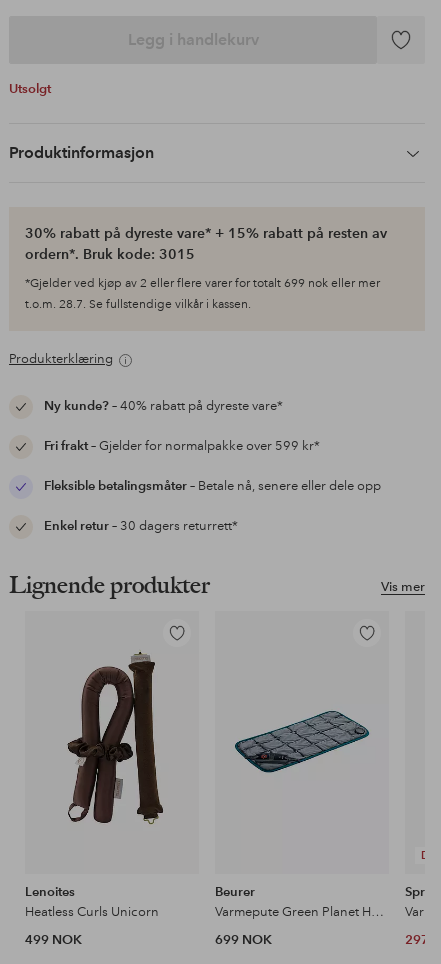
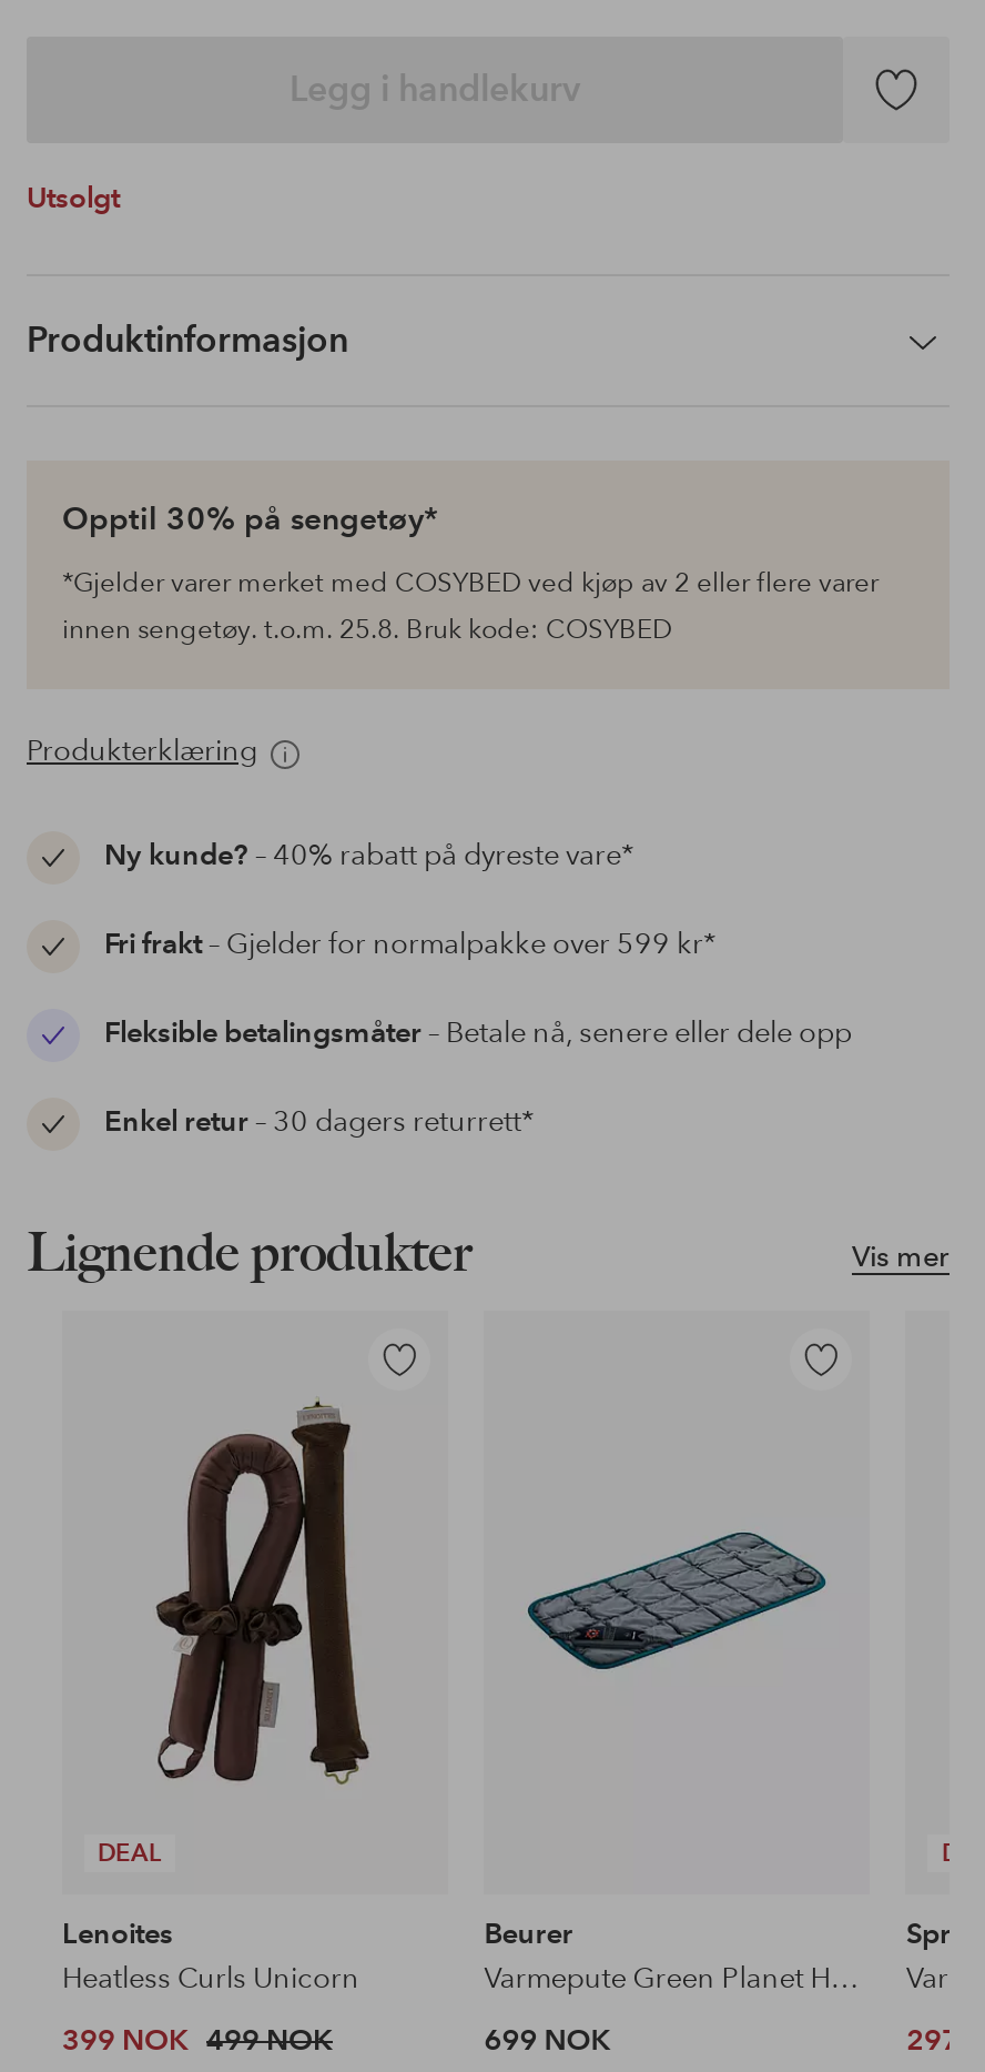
[25,224,387,263] 30% rabatt på dyreste vare* + 15% rabatt på resten av | ordern*. Bruk kode: 3015 -> [62,499,437,539] Opptil 30% på sengetøy*
[25,276,380,312] *Gjelder ved kjøp av 2 eller flere varer for totalt 699 nok eller mer | t.o.m. 28.7. Se fullstendige vilkår i kassen. -> [62,568,879,648] *Gjelder varer merket med COSYBED ved kjøp av 2 eller flere varer | innen sengetøy. t.o.m. 25.8. Bruk kode: COSYBED
none -> [98,1836,162,1867] DEAL
[25,932,82,948] 499 NOK -> [62,2023,333,2058] 399 NOK 499 NOK

